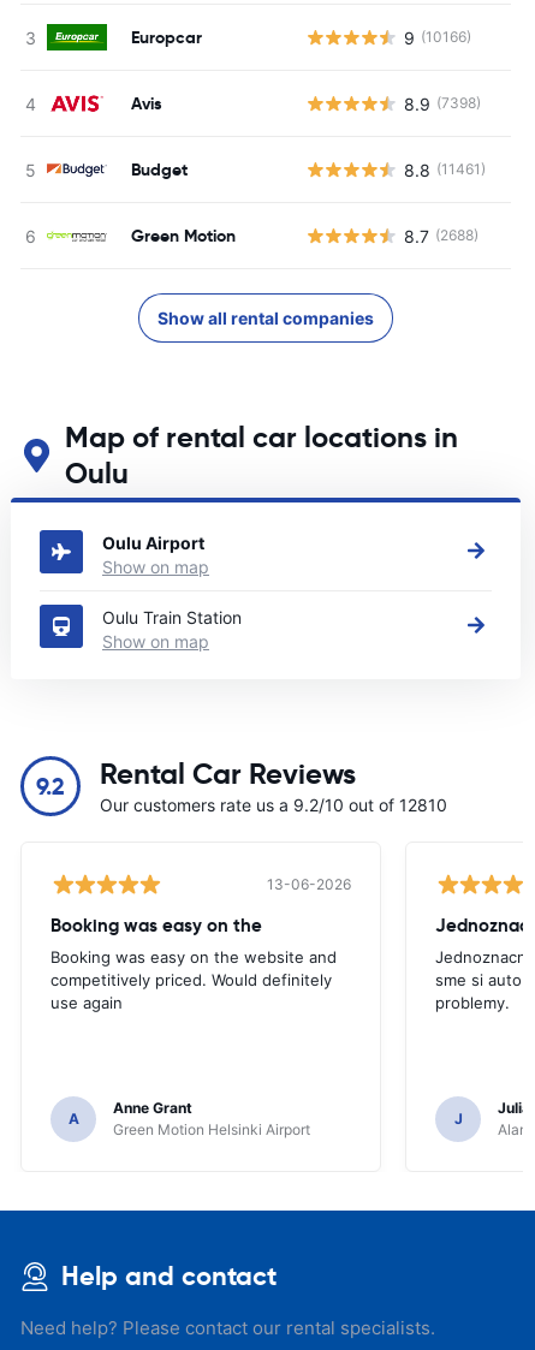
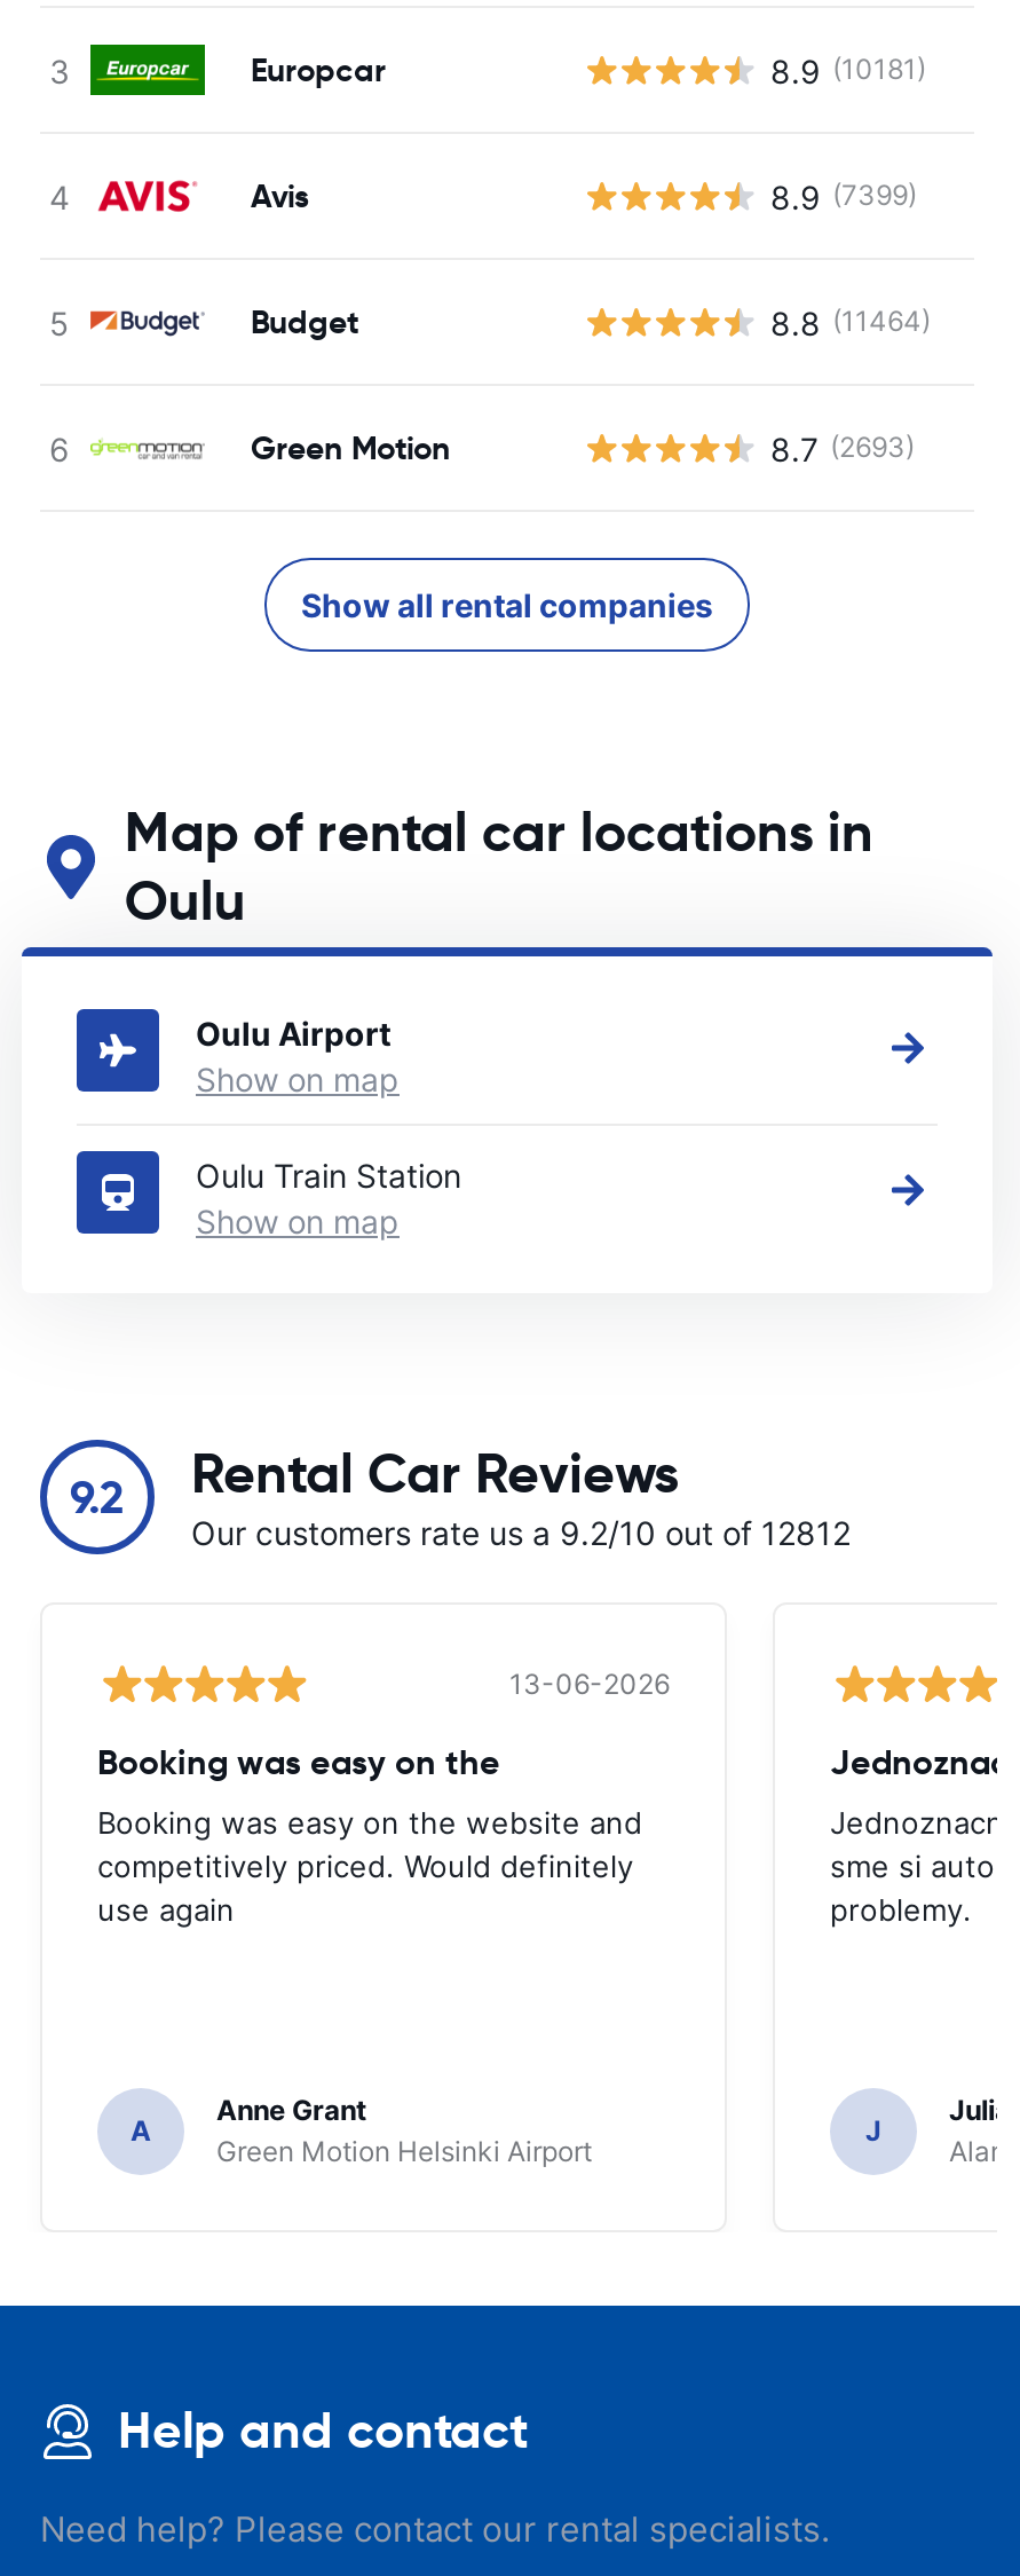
[404,27,471,47] 9 (10166) -> [770,50,926,89] 8.9 (10181)
[404,93,481,114] 8.9 (7398) -> [770,176,917,215] 8.9 (7399)
[404,159,486,180] 8.8 (11461) -> [770,302,931,341] 8.8 (11464)
[404,225,478,246] 8.7 (2688) -> [770,428,915,467] 8.7 (2693)
[100,795,447,815] Our customers rate us a 9.2/10 out of 12810 -> [191,1513,851,1552] Our customers rate us a 9.2/10 out of 12812

